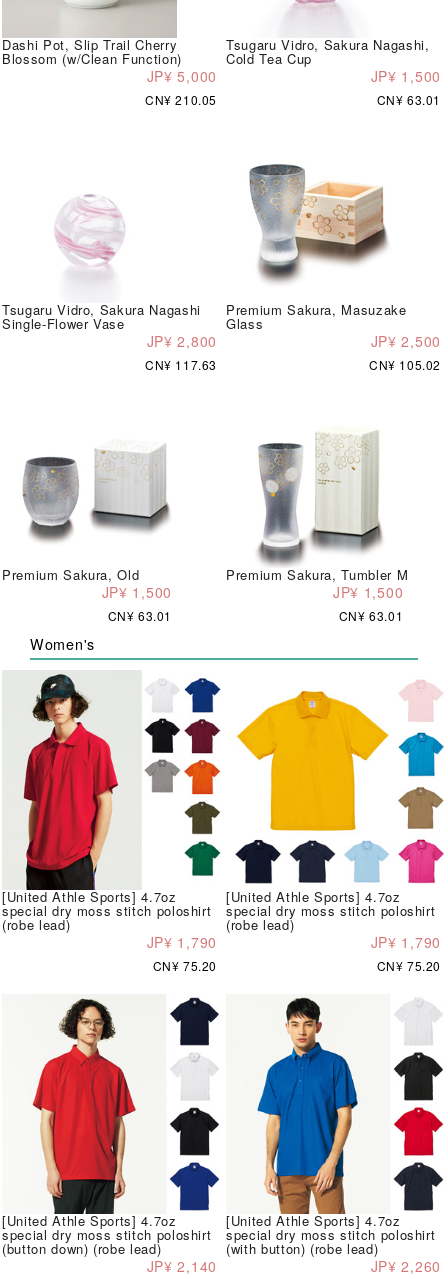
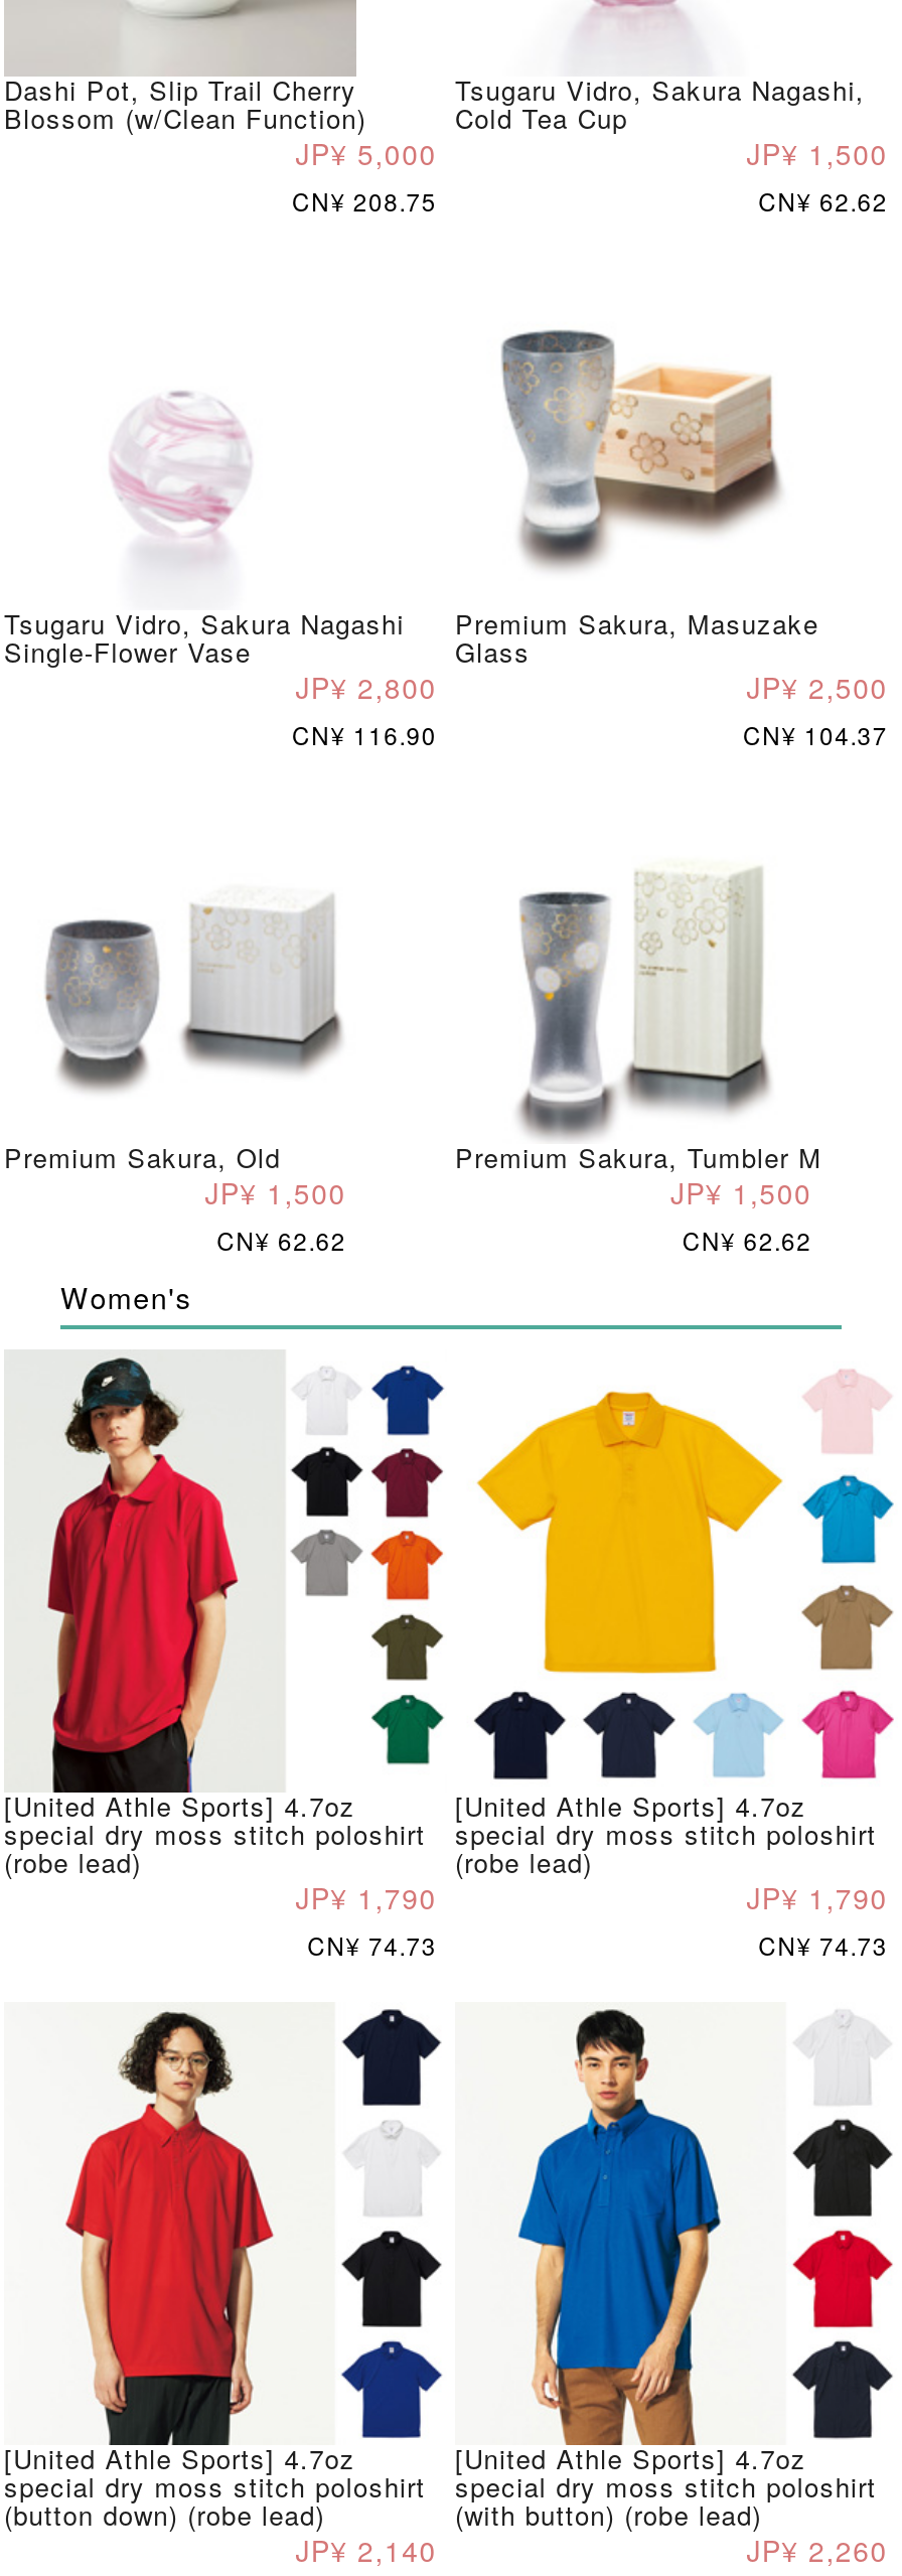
[145,90,217,107] CN¥ 210.05 -> [292,182,437,217] CN¥ 208.75
[377,90,441,107] CN¥ 63.01 -> [758,182,888,217] CN¥ 62.62
[145,355,217,372] CN¥ 117.63 -> [292,716,437,750] CN¥ 116.90
[369,355,441,372] CN¥ 105.02 -> [743,716,888,750] CN¥ 104.37
[108,606,172,623] CN¥ 63.01 -> [217,1222,346,1256] CN¥ 62.62
[339,606,403,623] CN¥ 63.01 -> [682,1222,812,1256] CN¥ 62.62
[153,957,217,974] CN¥ 75.20 -> [307,1928,437,1963] CN¥ 74.73
[377,957,441,974] CN¥ 75.20 -> [758,1928,888,1963] CN¥ 74.73

